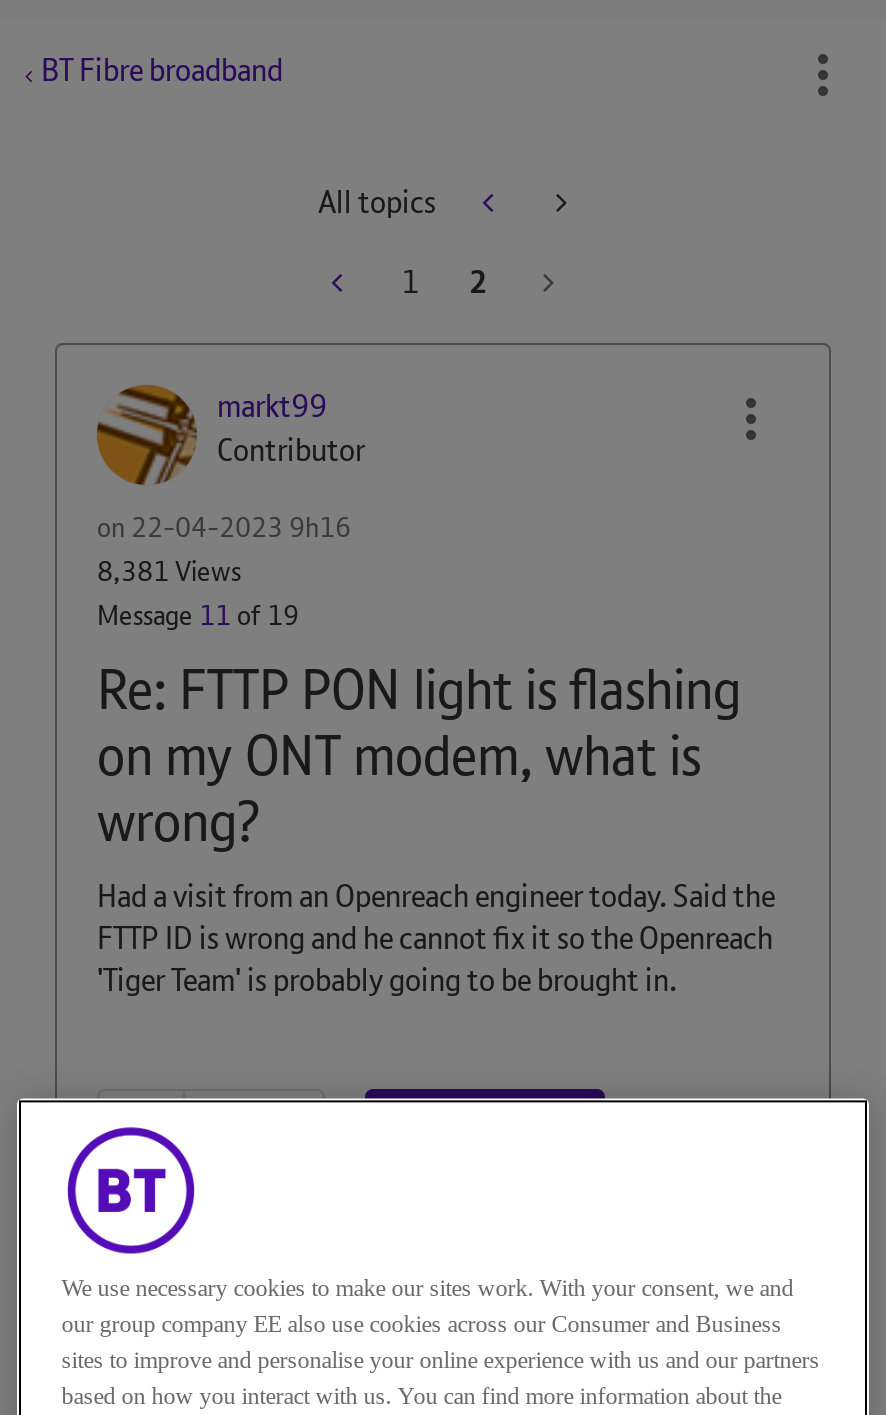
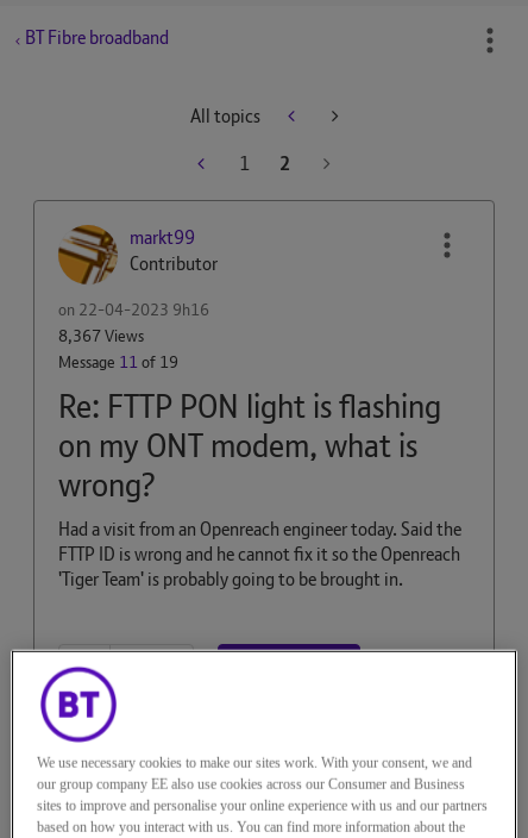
[97,553,241,589] 8,381 Views -> [58,325,144,346] 8,367 Views

